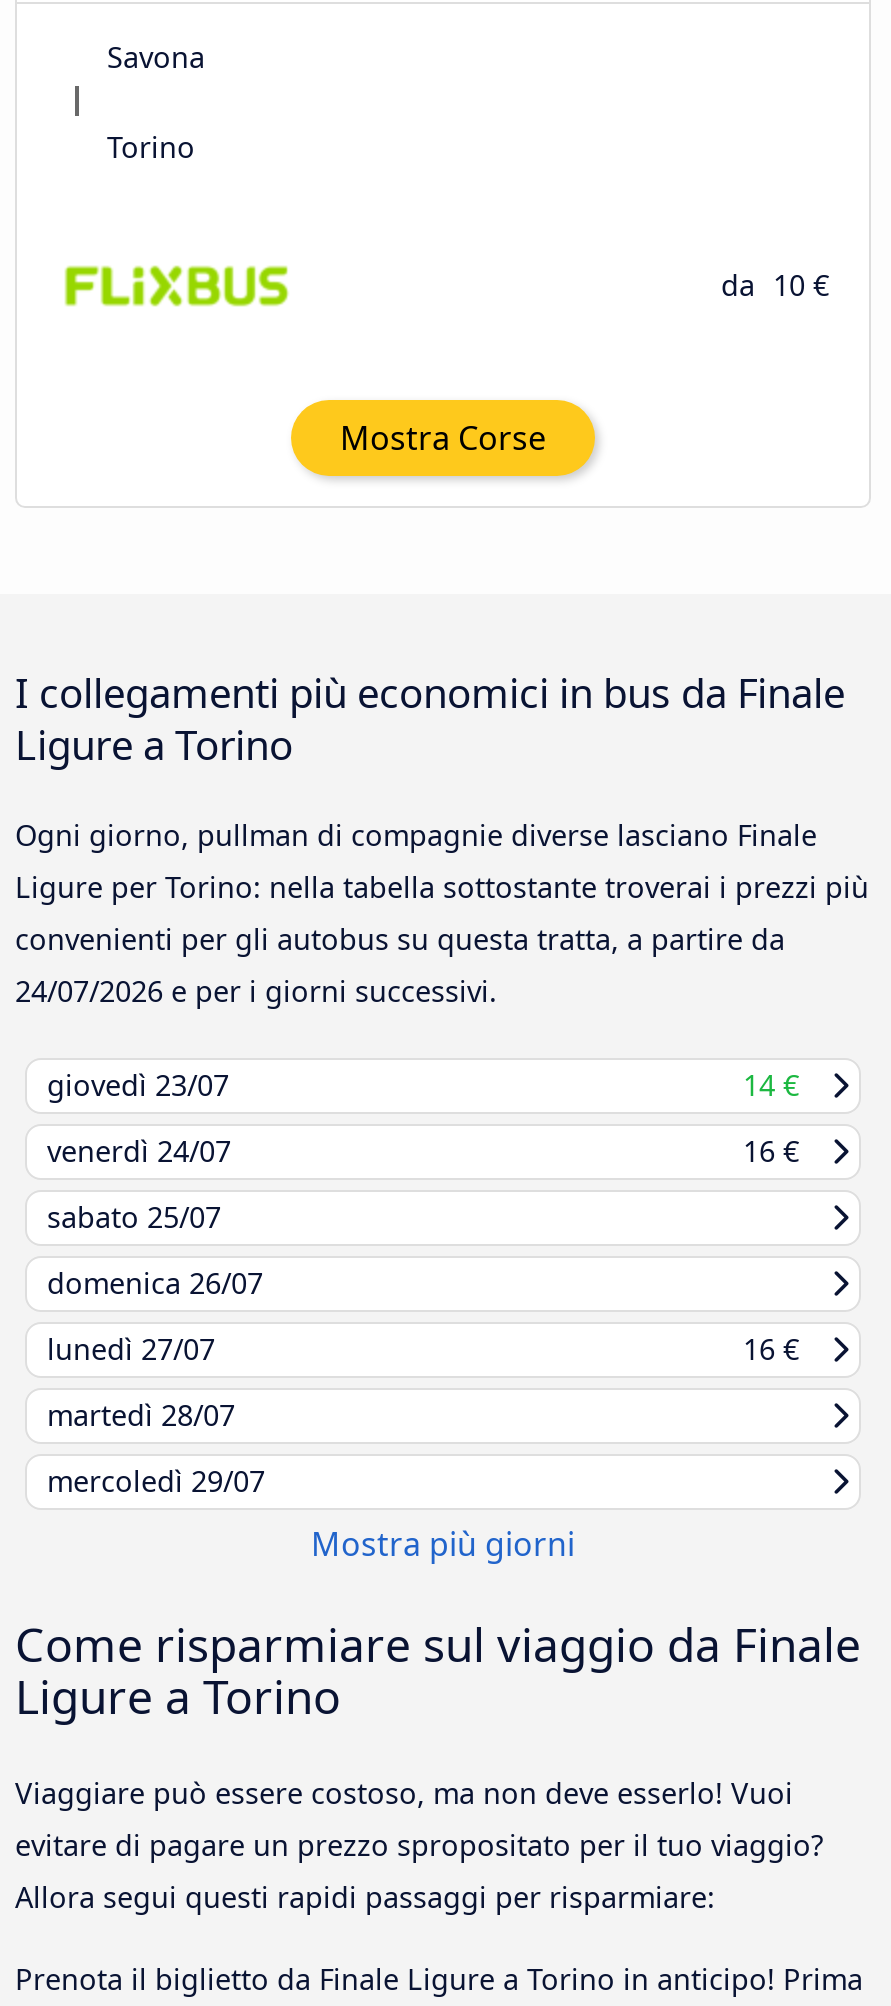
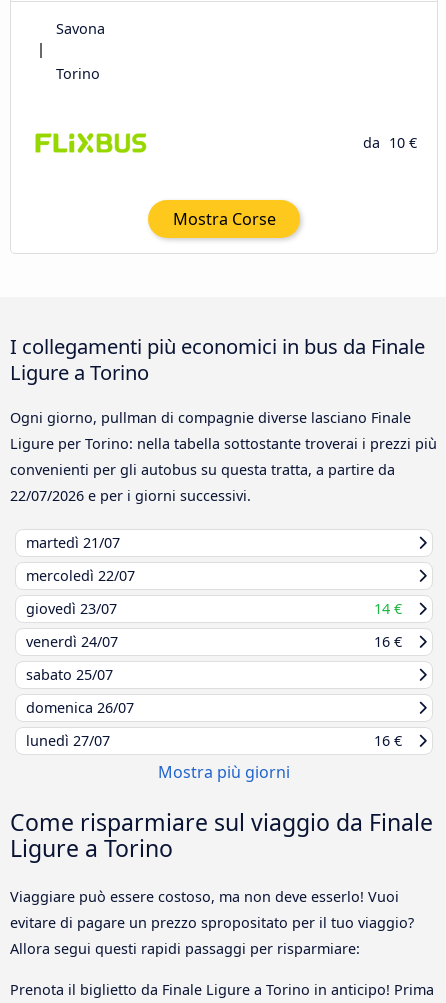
[15,973,497,1011] 24/07/2026 e per i giorni successivi. -> [10,486,251,585] 22/07/2026 e per i giorni successivi. | martedì 21/07 | mercoledì 22/07
moved [47,1067,799,1369] -> [26,599,402,750]: giovedì 23/07 | 14 € | venerdì 24/07 | 16 € | sabato 25/07 | domenica 26/07 | lunedì 27/07 | 16 €
[47,1397,265,1501] martedì 28/07 | mercoledì 29/07 -> none

